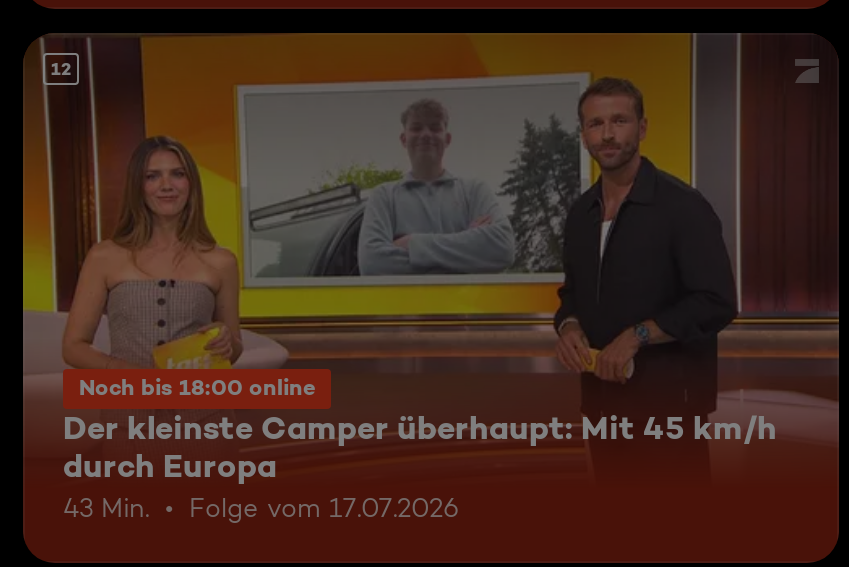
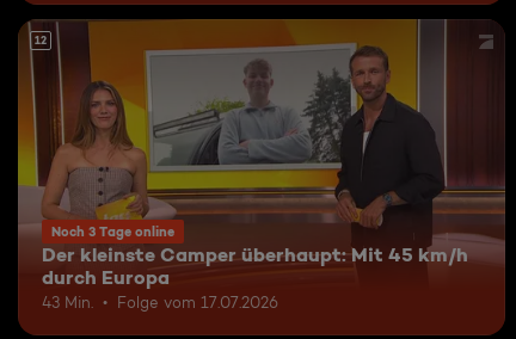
[79,374,315,402] Noch bis 18:00 online -> [51,223,174,240] Noch 3 Tage online

